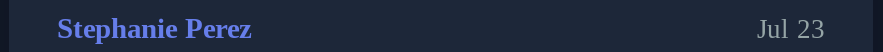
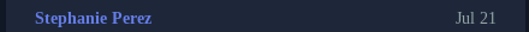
[757,13,825,43] Jul 23 -> [456,9,497,27] Jul 21

